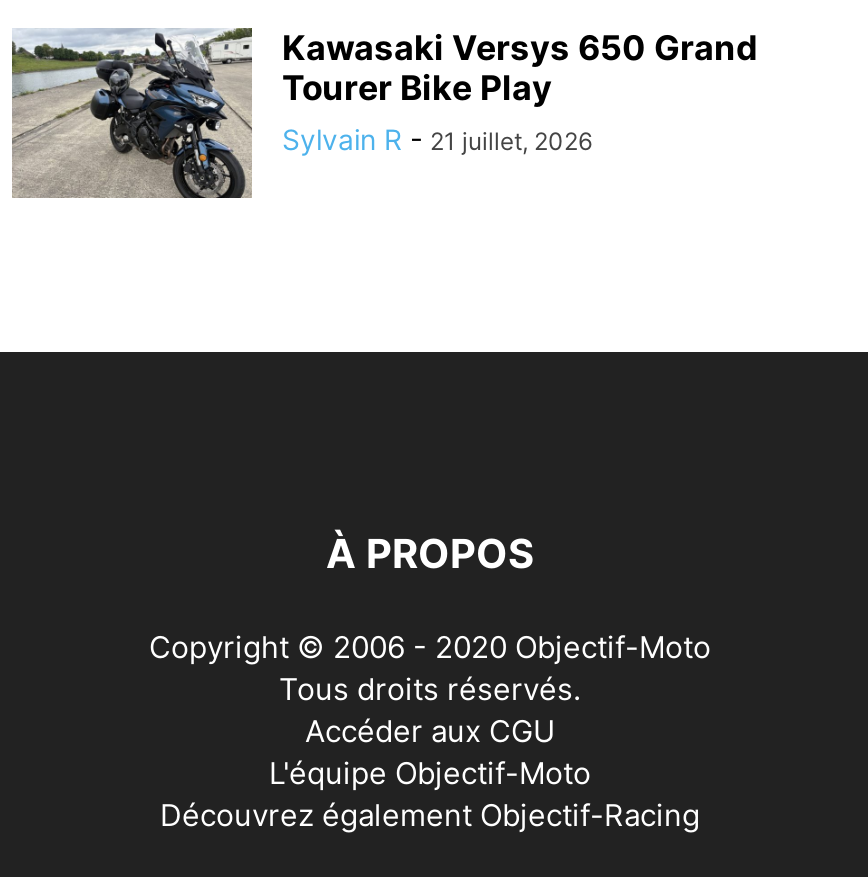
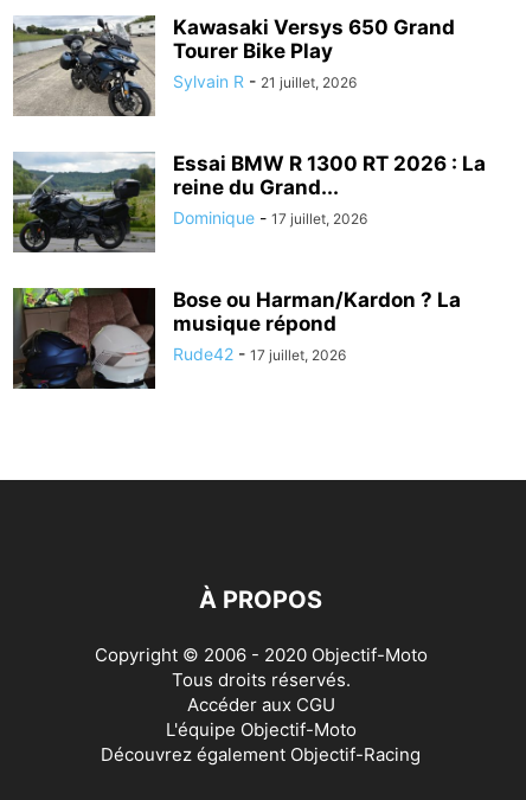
none -> [12,151,486,254] [image] | Essai BMW R 1300 RT 2026 : La | reine du Grand... | Dominique - 17 juillet, 2026
none -> [12,287,461,390] [image] | Bose ou Harman/Kardon ? La | musique répond | Rude42 - 17 juillet, 2026

